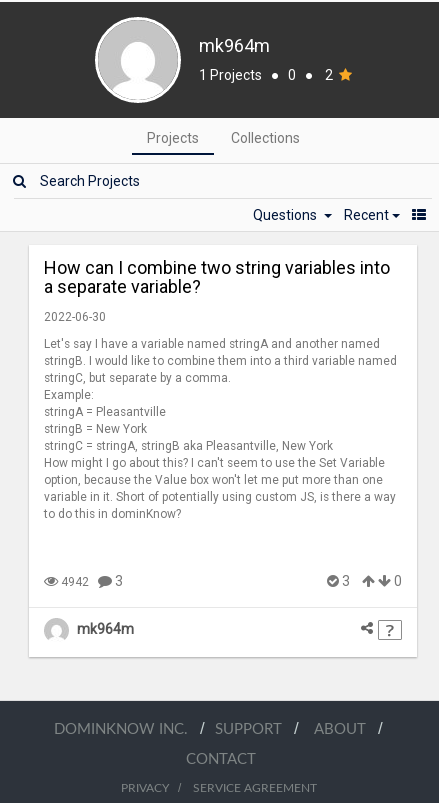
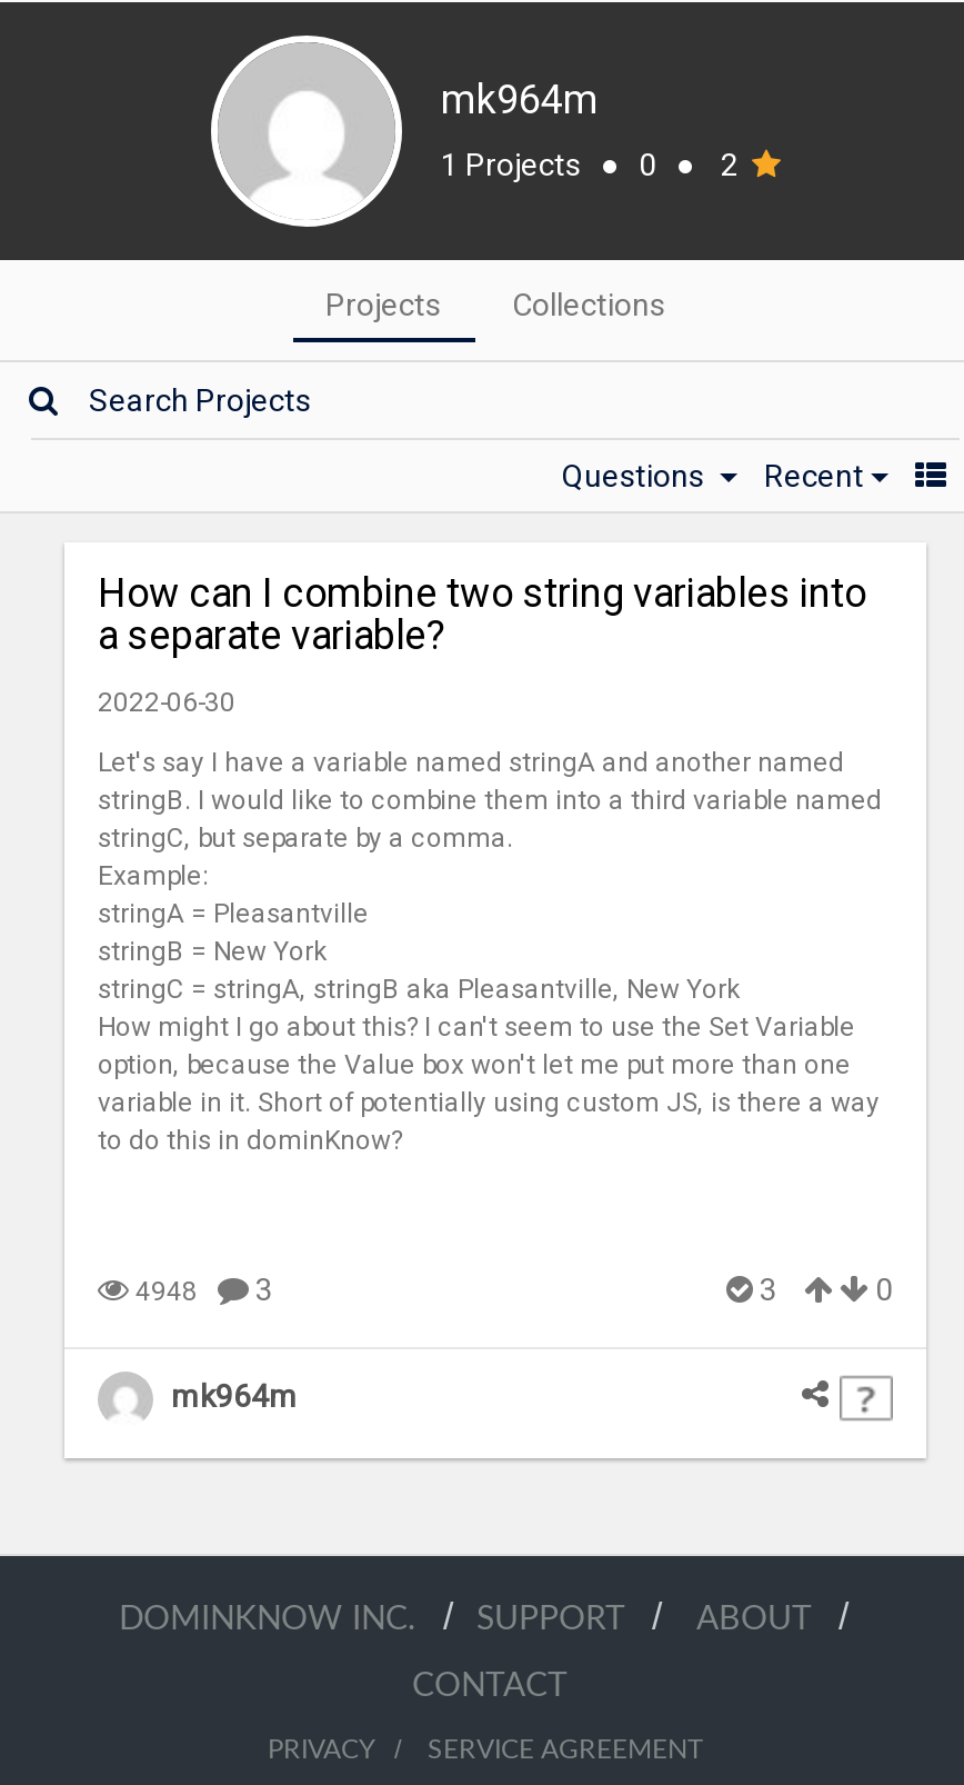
[61,572,123,588] 4942 3 -> [135,1270,273,1306] 4948 3

